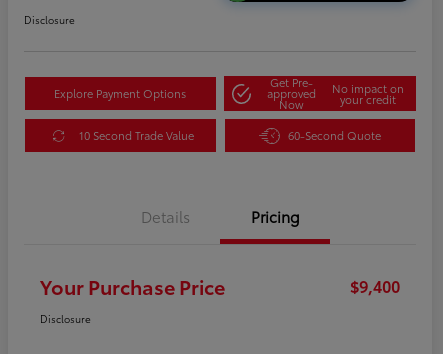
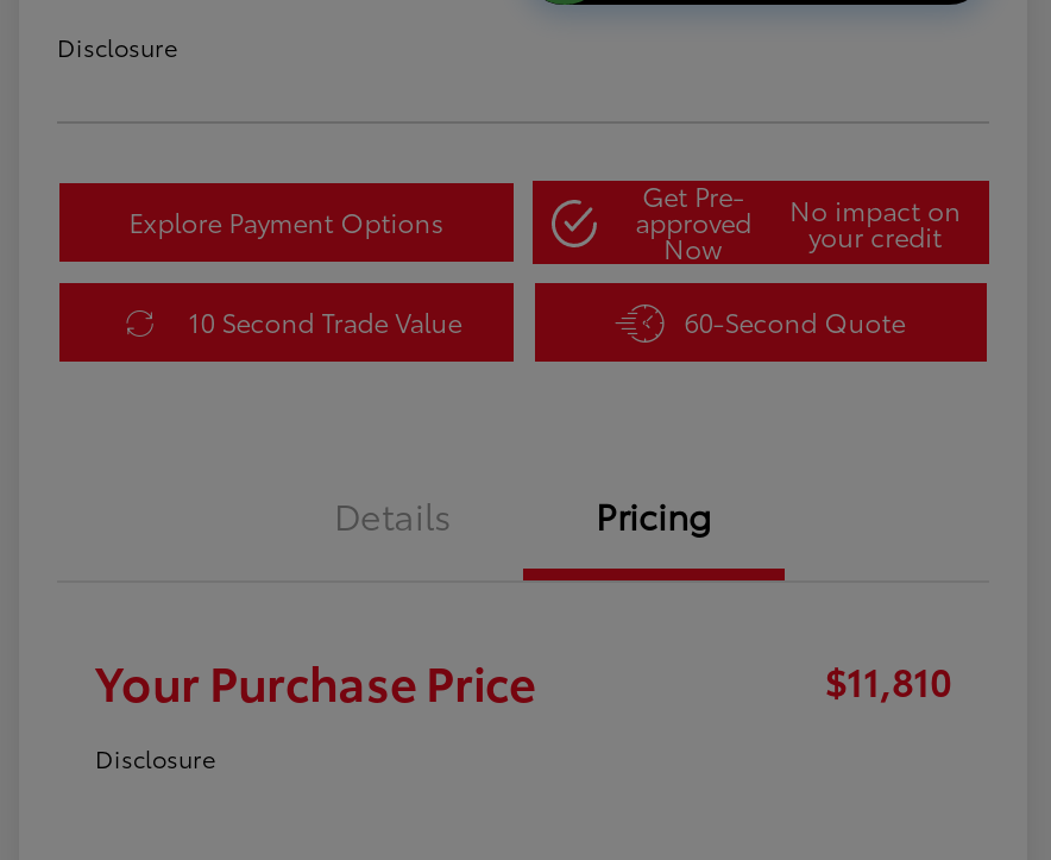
[350,274,400,297] $9,400 -> [825,653,951,708] $11,810

